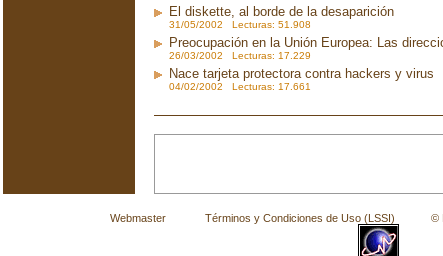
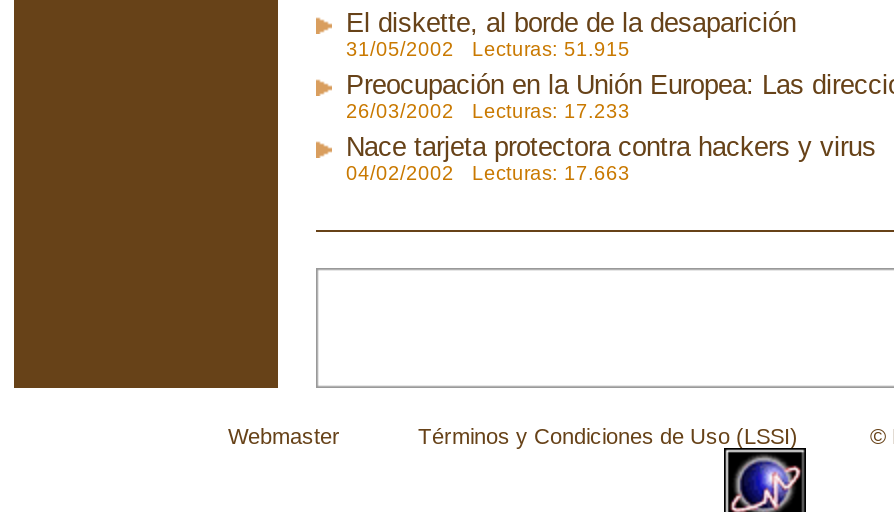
[169,19,311,30] 31/05/2002 Lecturas: 51.908 -> [346,38,630,60] 31/05/2002 Lecturas: 51.915
[169,50,311,61] 26/03/2002 Lecturas: 17.229 -> [346,100,630,122] 26/03/2002 Lecturas: 17.233
[169,81,311,92] 04/02/2002 Lecturas: 17.661 -> [346,162,630,184] 04/02/2002 Lecturas: 17.663

